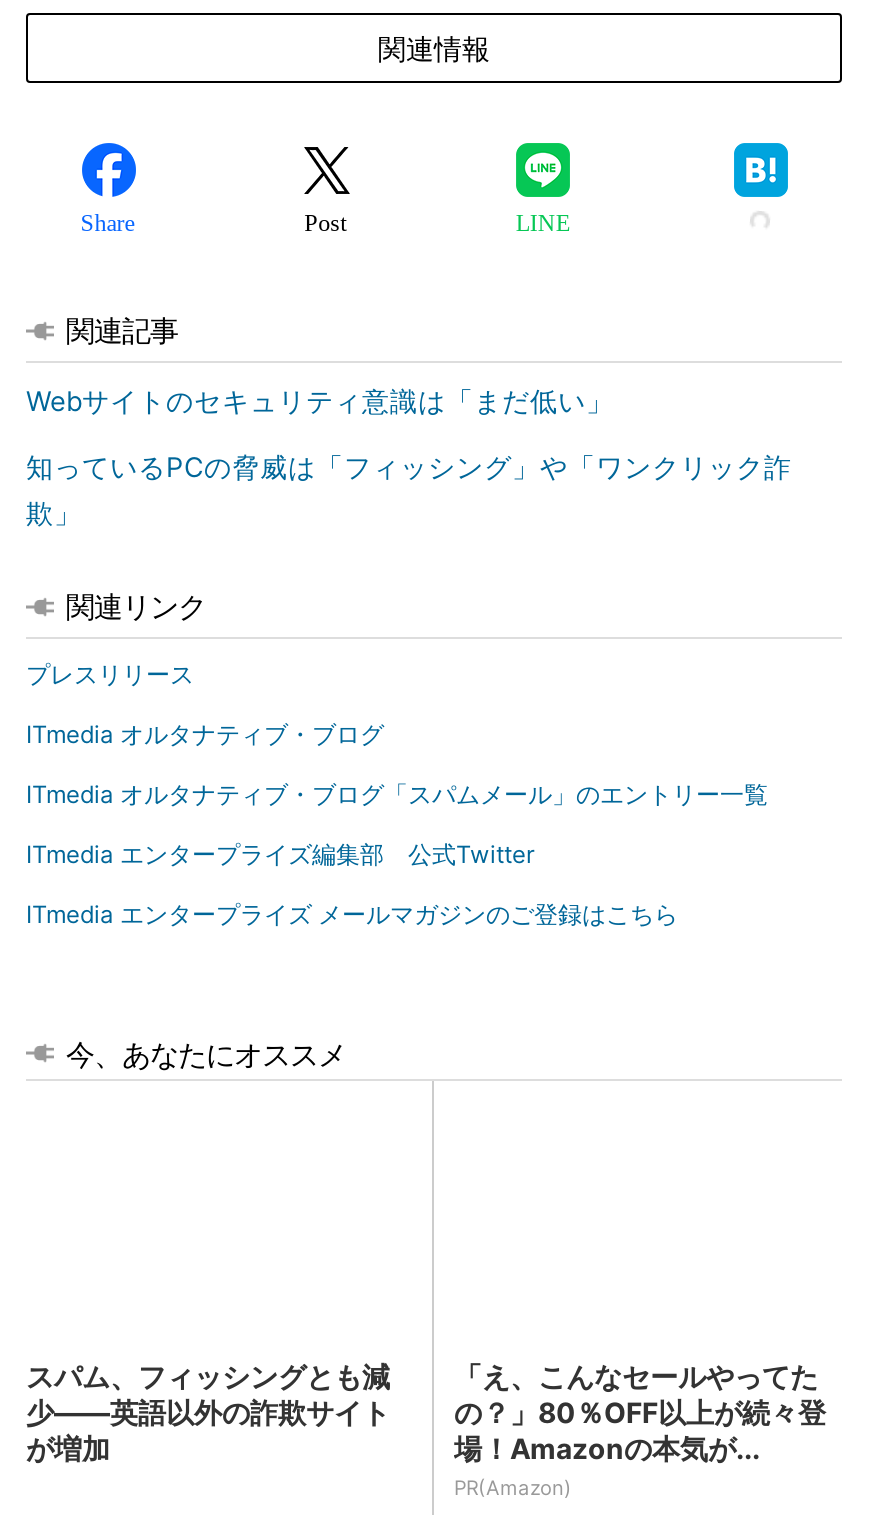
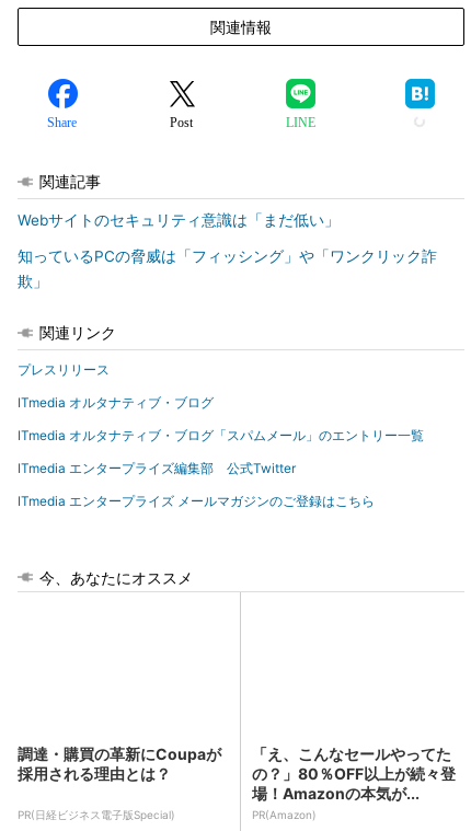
[26,1359,390,1465] スパム、フィッシングとも減 | 少――英語以外の詐欺サイト | が増加 -> [18,745,221,821] 調達・購買の革新にCoupaが | 採用される理由とは？ | PR(日経ビジネス電子版Special)

